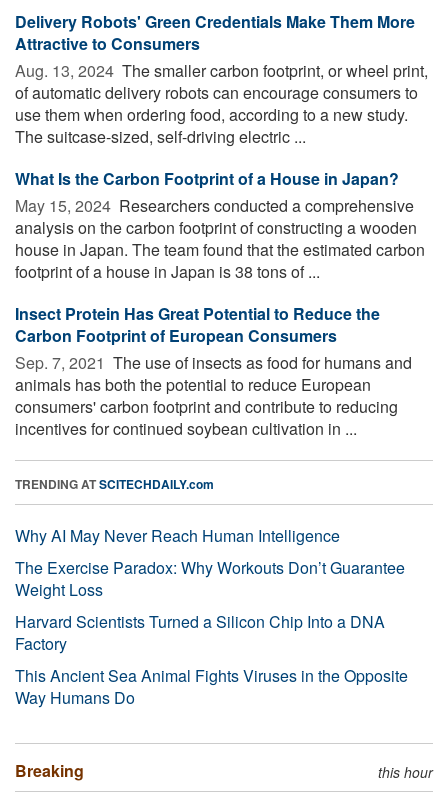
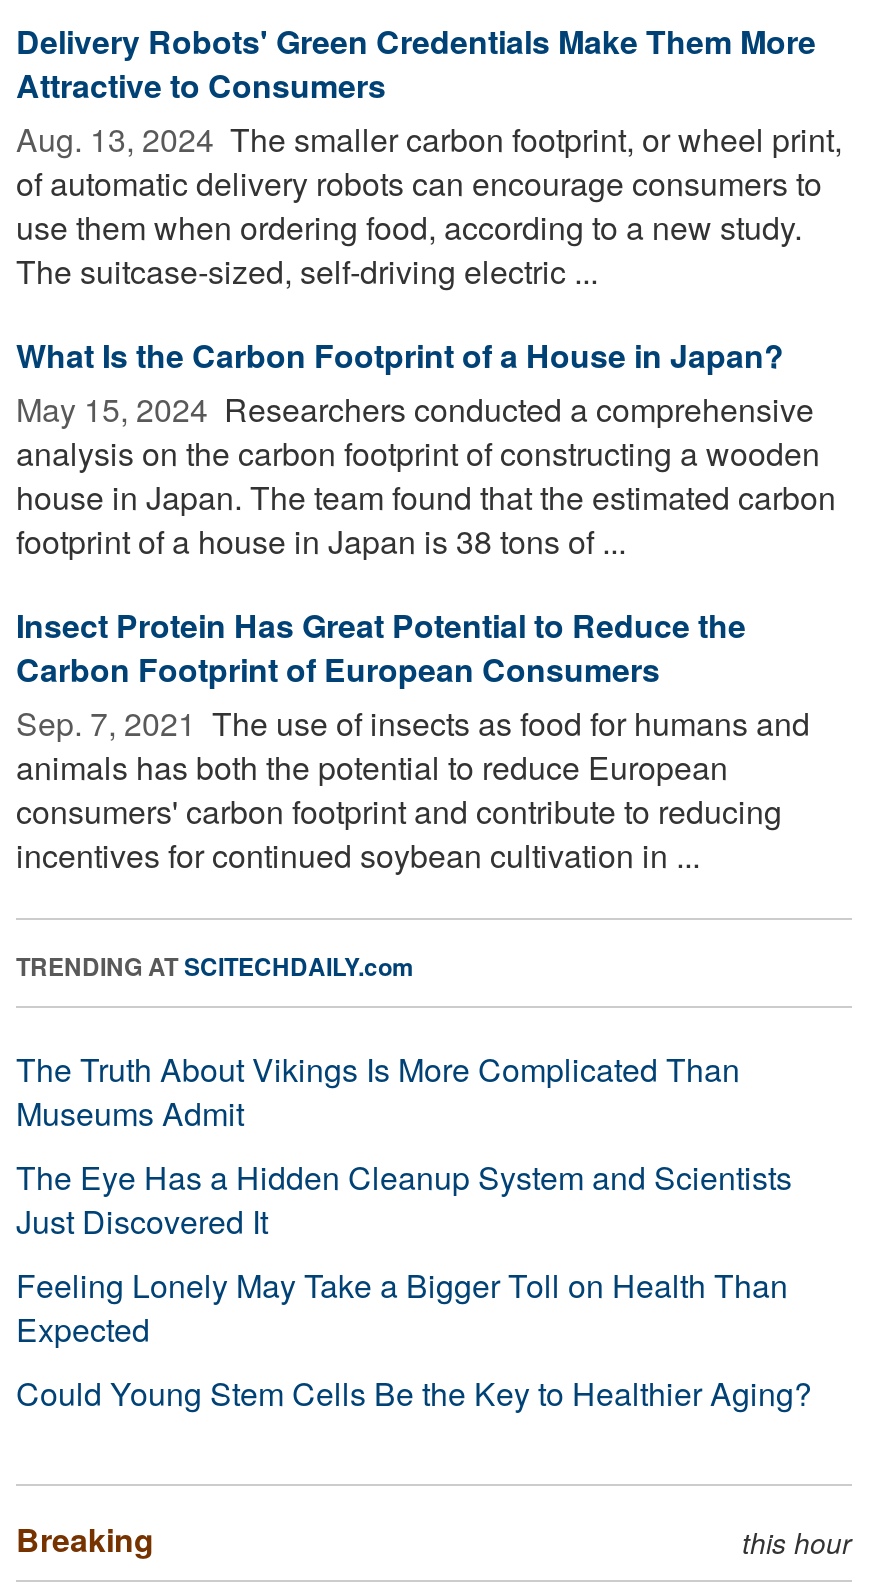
[15,524,408,709] Why AI May Never Reach Human Intelligence | The Exercise Paradox: Why Workouts Don’t Guarantee | Weight Loss | Harvard Scientists Turned a Silicon Chip Into a DNA | Factory | This Ancient Sea Animal Fights Viruses in the Opposite | Way Humans Do -> [16,1046,812,1416] The Truth About Vikings Is More Complicated Than | Museums Admit | The Eye Has a Hidden Cleanup System and Scientists | Just Discovered It | Feeling Lonely May Take a Bigger Toll on Health Than | Expected | Could Young Stem Cells Be the Key to Healthier Aging?

